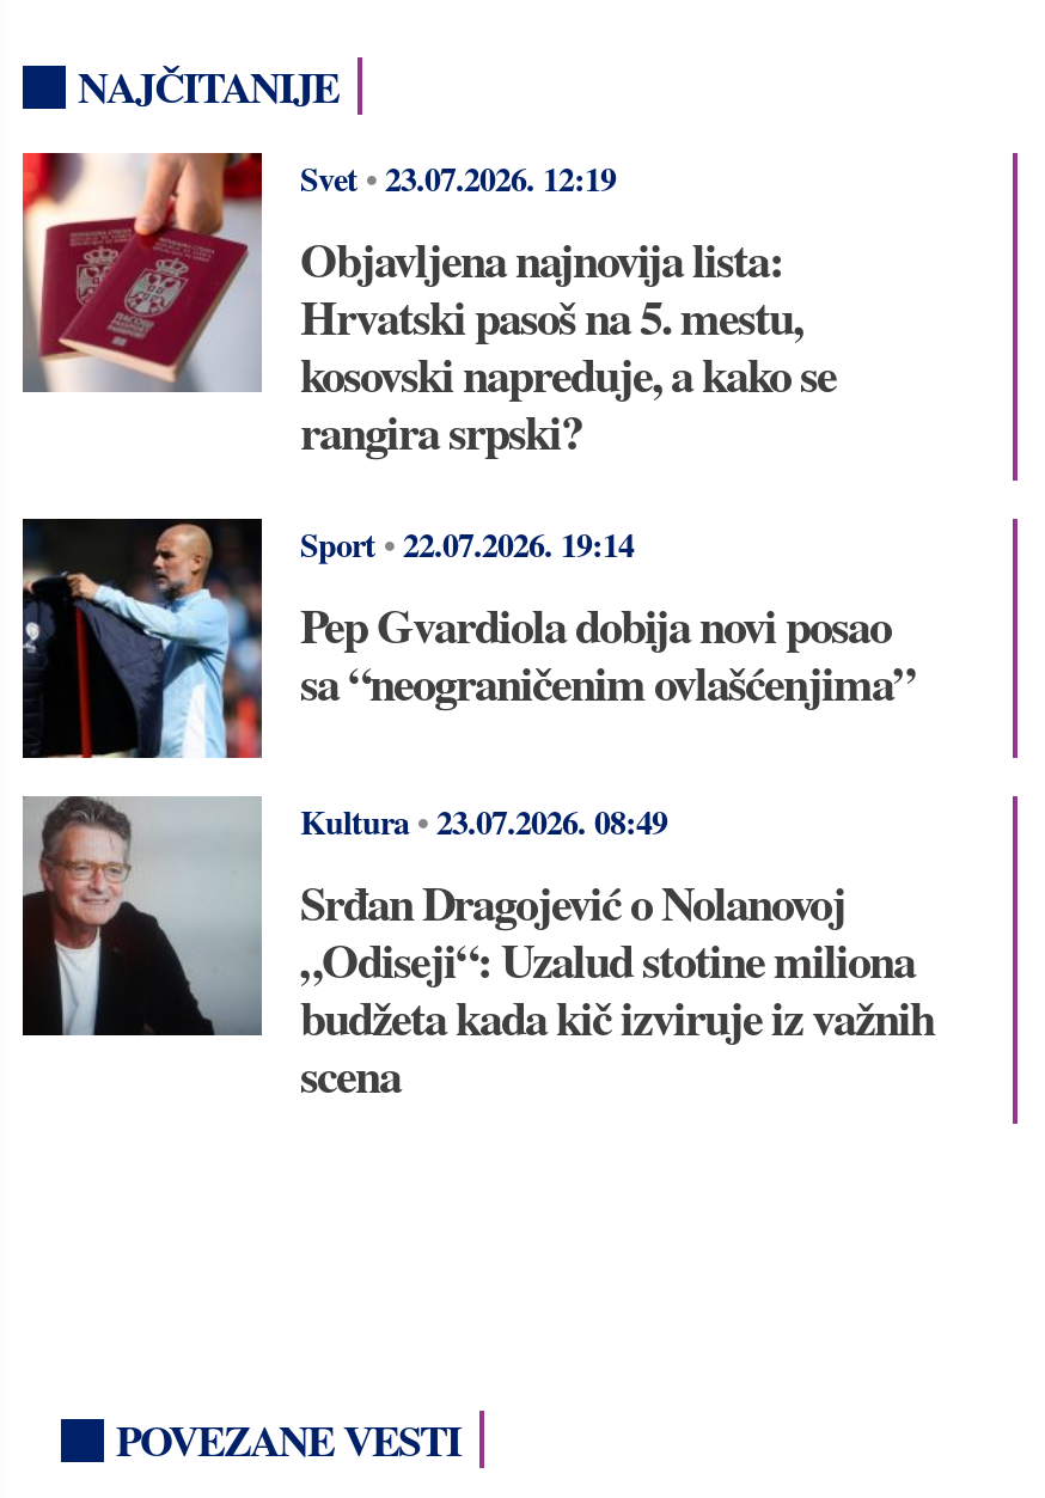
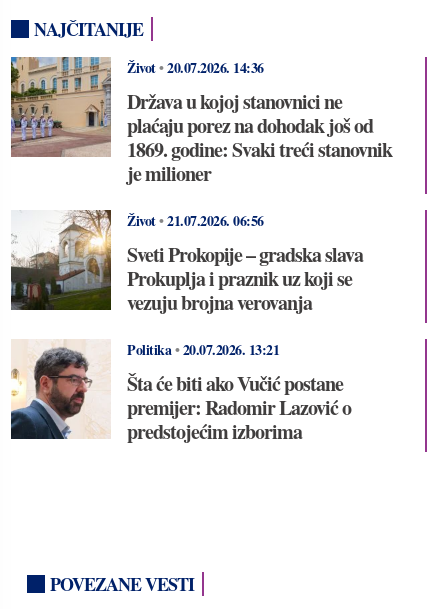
[20,149,836,466] [image] | Svet •23.07.2026. 12:19 | Objavljena najnovija lista: | Hrvatski pasoš na 5. mestu, | kosovski napreduje, a kako se | rangira srpski? -> [10,56,392,188] [image] | Život •20.07.2026. 14:36 | Država u kojoj stanovnici ne | plaćaju porez na dohodak još od | 1869. godine: Svaki treći stanovnik | je milioner
[20,515,915,762] [image] | Sport •22.07.2026. 19:14 | Pep Gvardiola dobija novi posao | sa “neograničenim ovlašćenjima” -> [10,209,363,317] [image] | Život • 21.07.2026. 06:56 | Sveti Prokopije – gradska slava | Prokuplja i praznik uz koji se | vezuju brojna verovanja
[20,793,934,1110] [image] | Kultura •23.07.2026. 08:49 | Srđan Dragojević o Nolanovoj | „Odiseji“: Uzalud stotine miliona | budžeta kada kič izviruje iz važnih | scena -> [10,325,351,446] [image] | Politika • 20.07.2026. 13:21 | Šta će biti ako Vučić postane | premijer: Radomir Lazović o | predstojećim izborima

